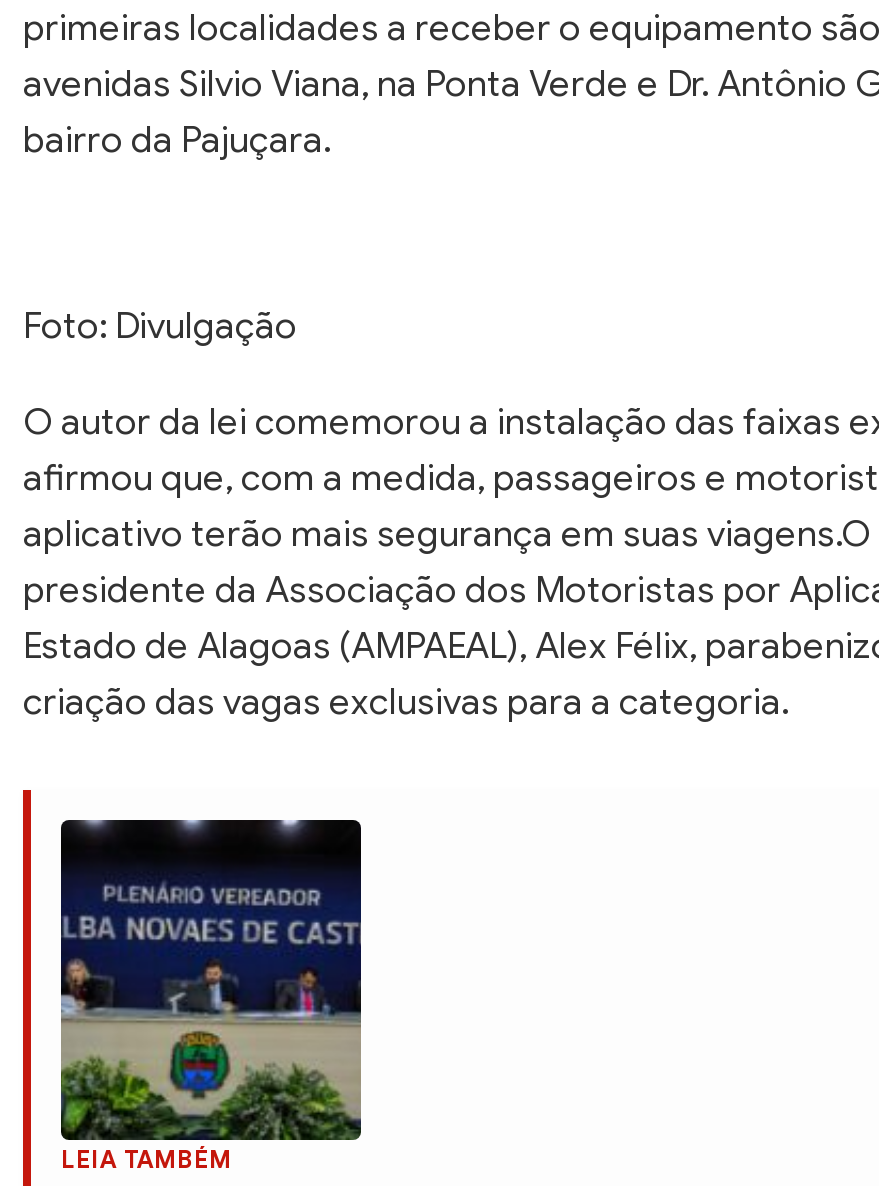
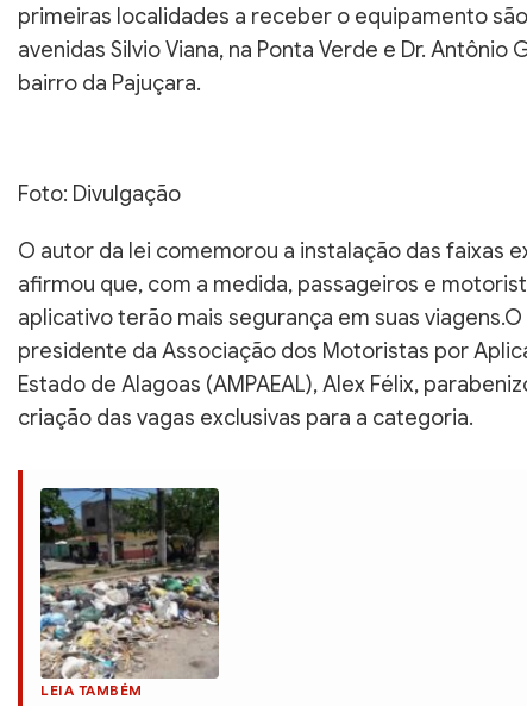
[59,818,361,1140] [image] -> [39,487,220,679] [image]

